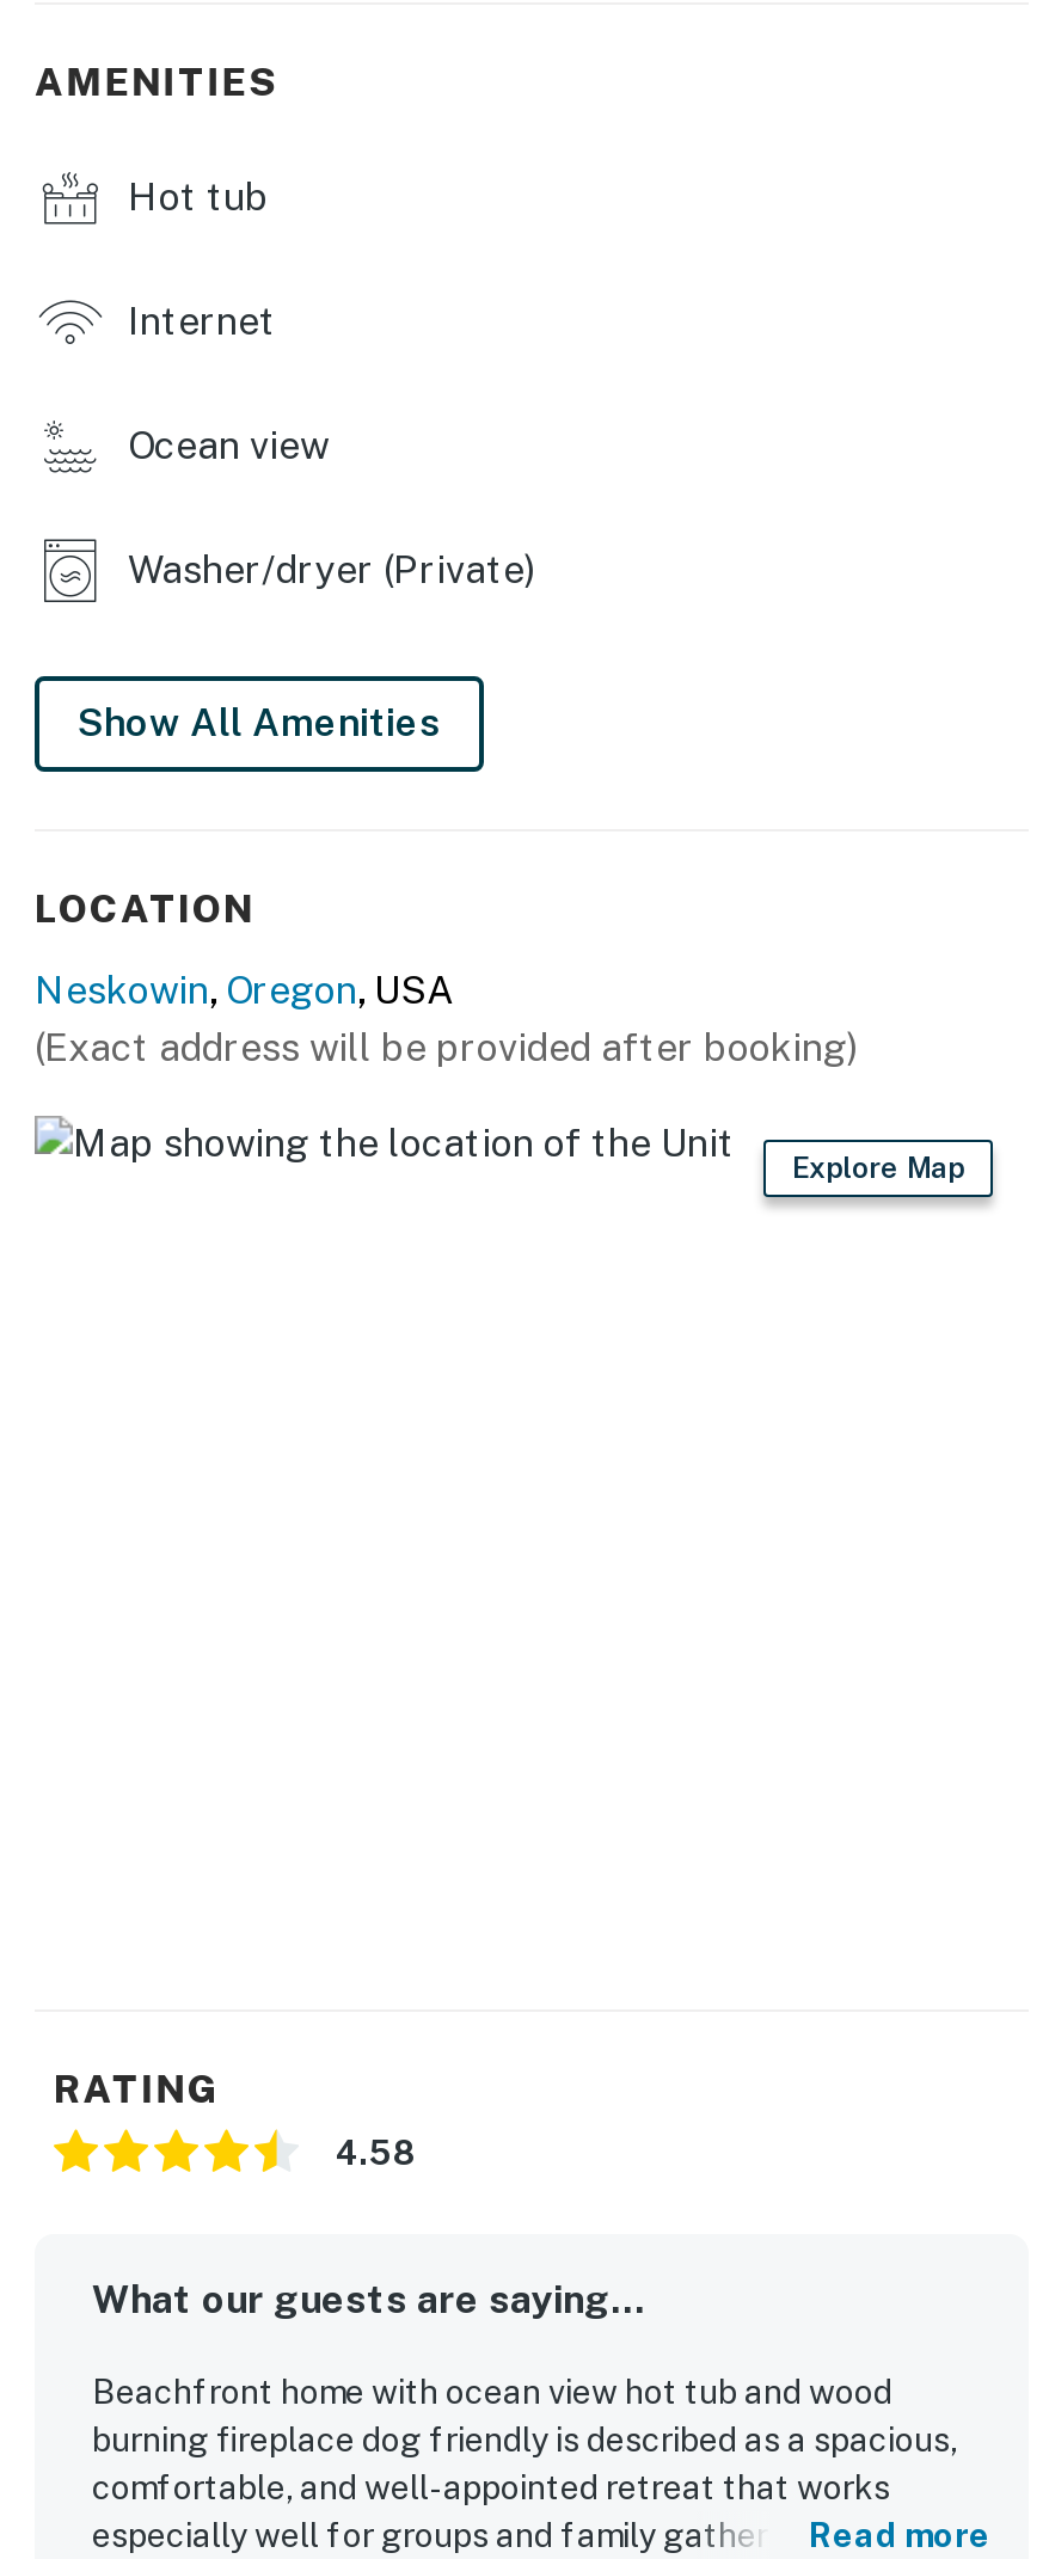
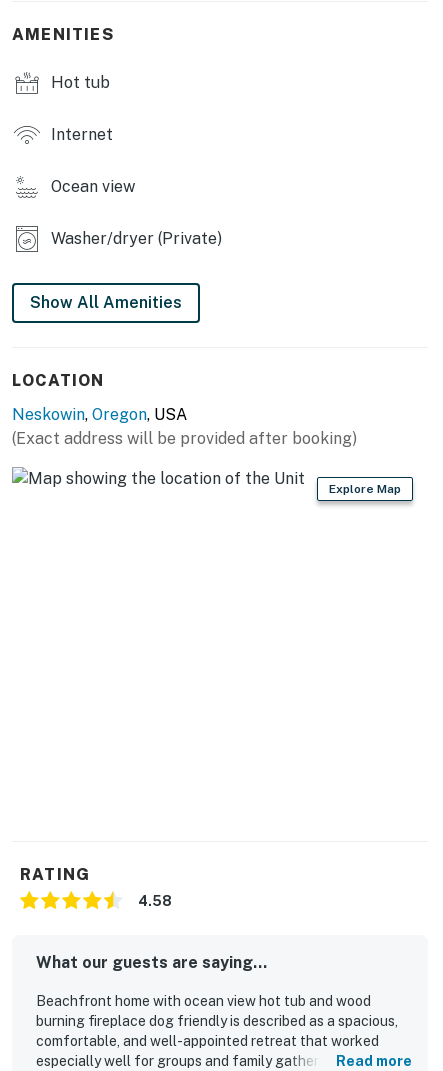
[92,2467,890,2506] comfortable, and well-appointed retreat that works -> [36,1033,379,1049] comfortable, and well-appointed retreat that worked

